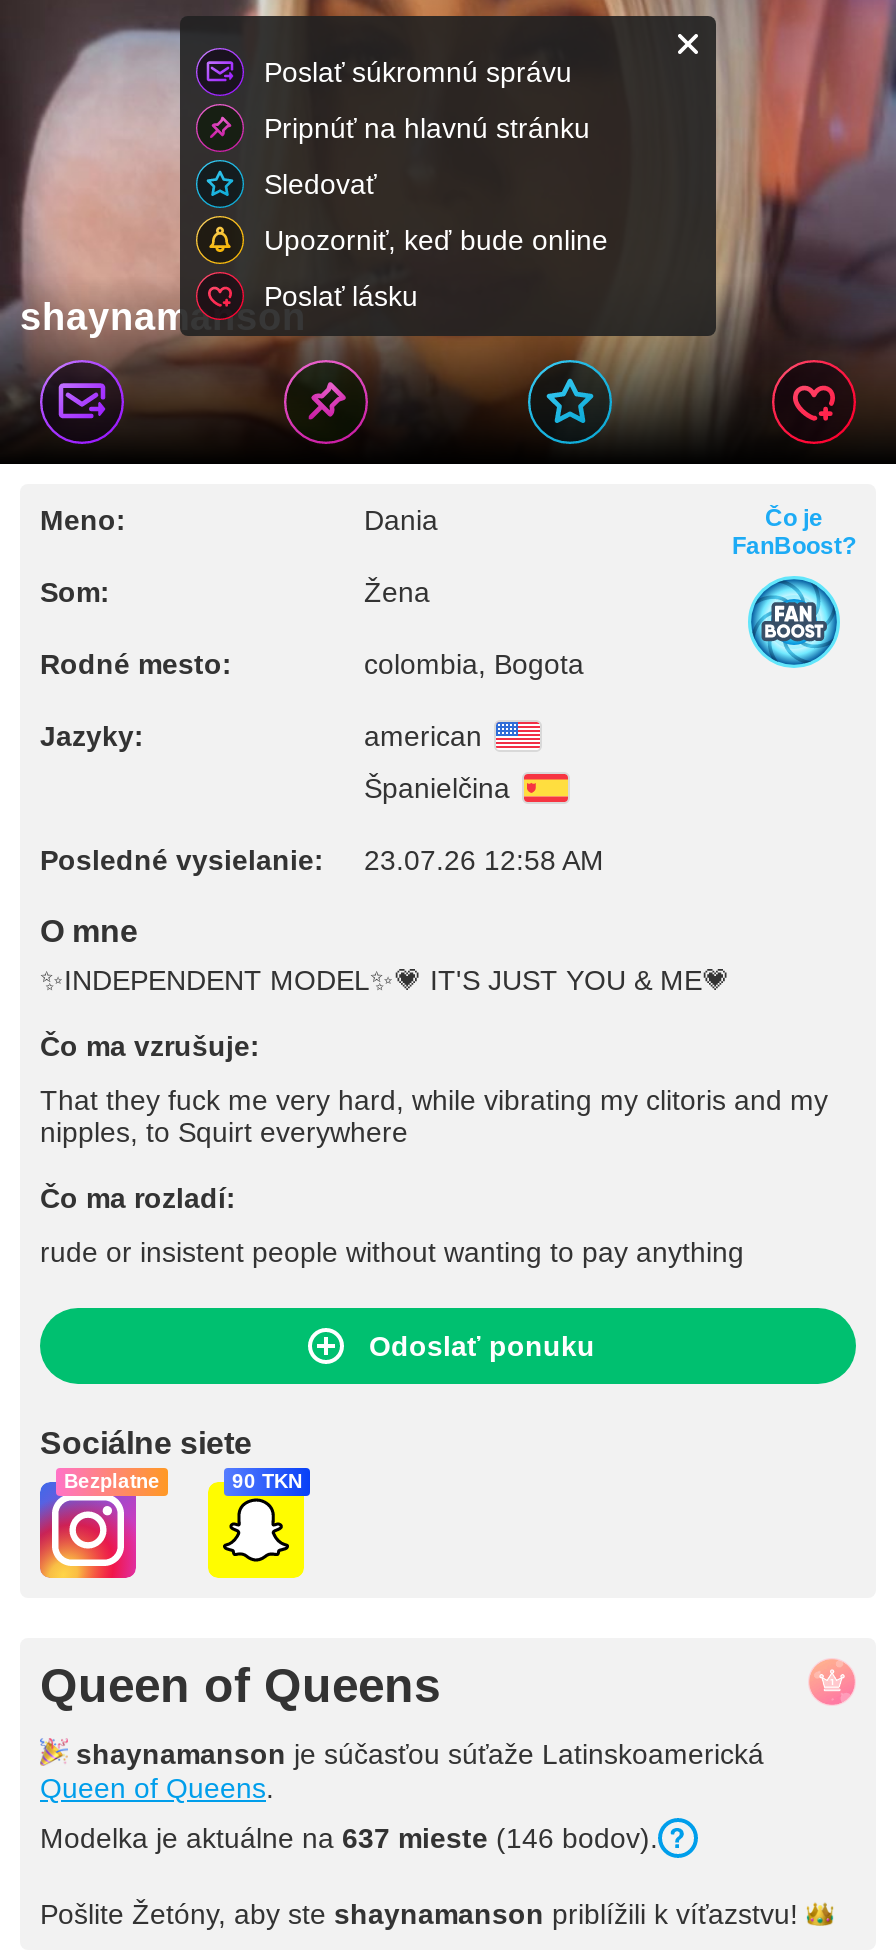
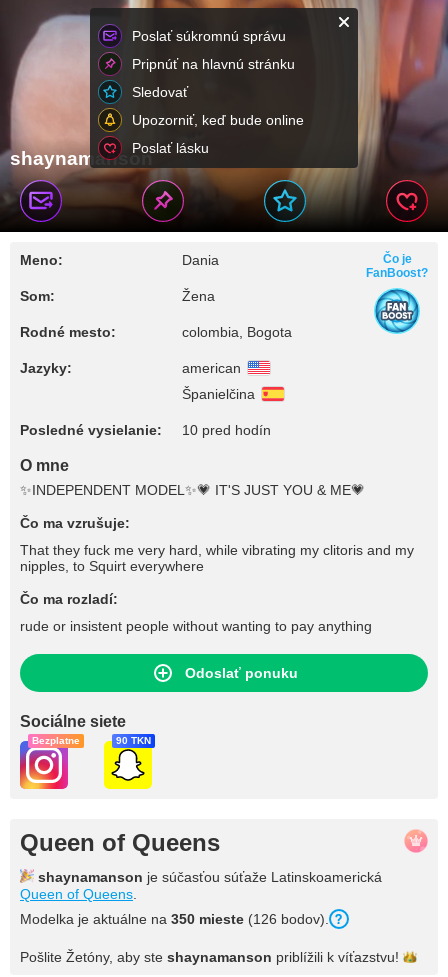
[40,844,604,876] Posledné vysielanie: 23.07.26 12:58 AM -> [20,422,271,438] Posledné vysielanie: 10 pred hodín
[40,1822,658,1854] Modelka je aktuálne na 637 mieste (146 bodov). -> [20,911,329,927] Modelka je aktuálne na 350 mieste (126 bodov).

